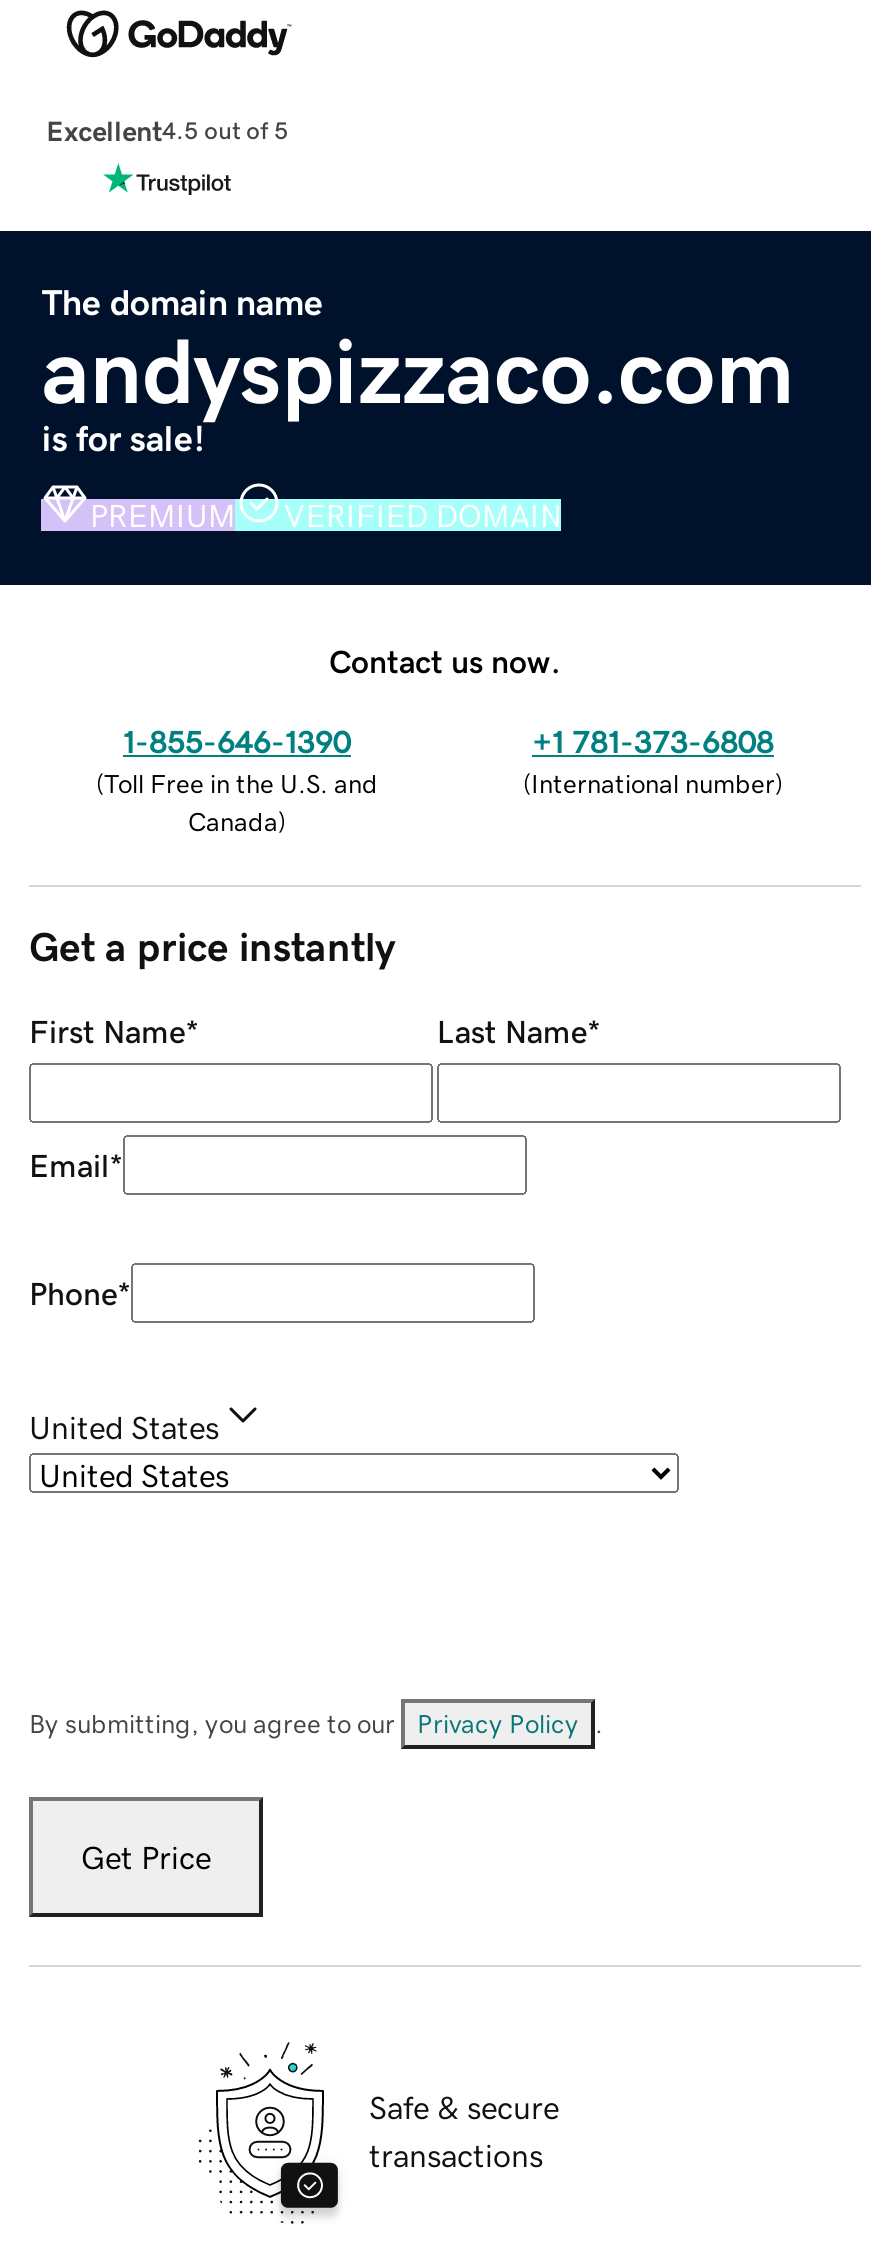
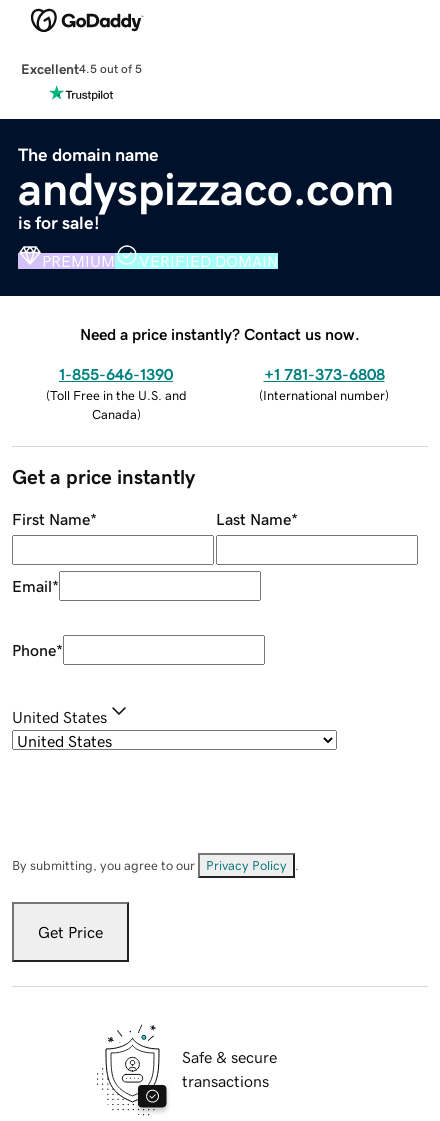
[329,644,561,676] Contact us now. -> [80,326,360,342] Need a price instantly? Contact us now.

